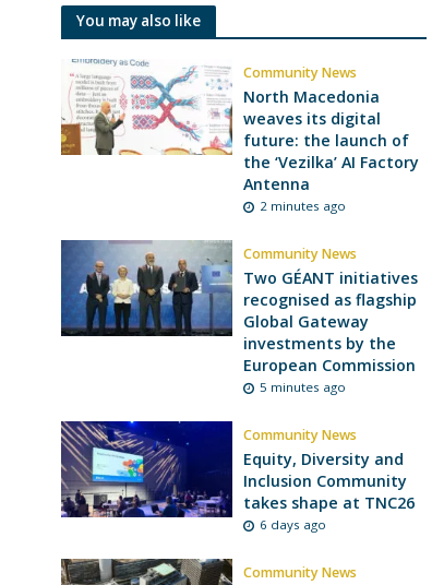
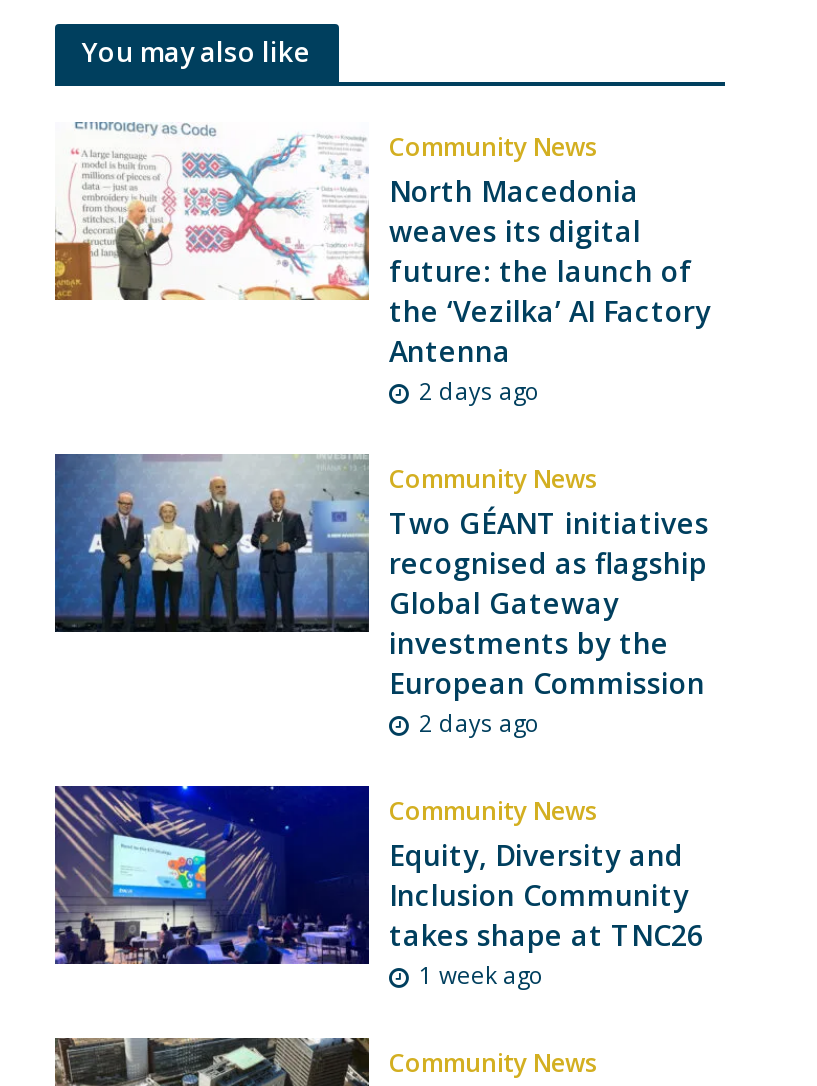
[260,198,346,214] 2 minutes ago -> [419,377,541,407] 2 days ago
[260,379,346,396] 5 minutes ago -> [419,709,541,739] 2 days ago
[260,517,326,533] 6 days ago -> [419,961,545,991] 1 week ago

